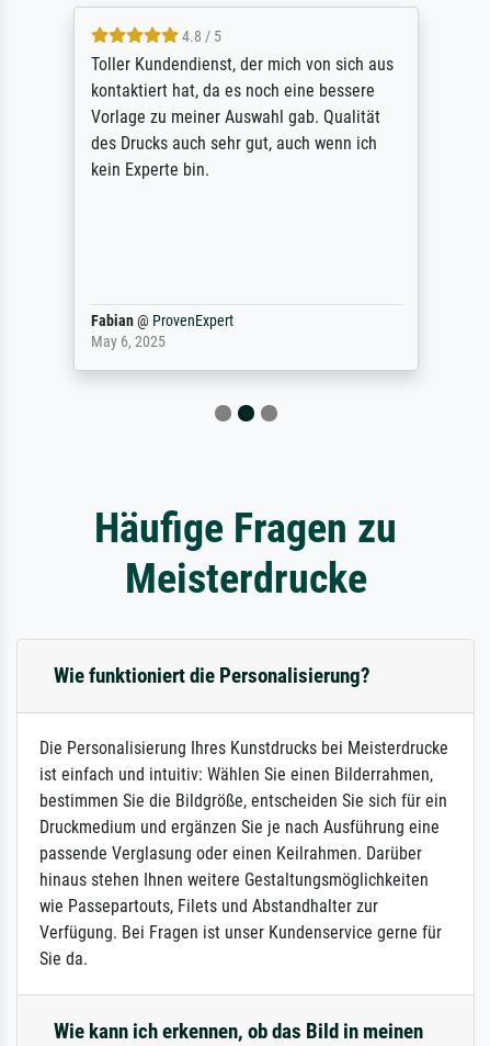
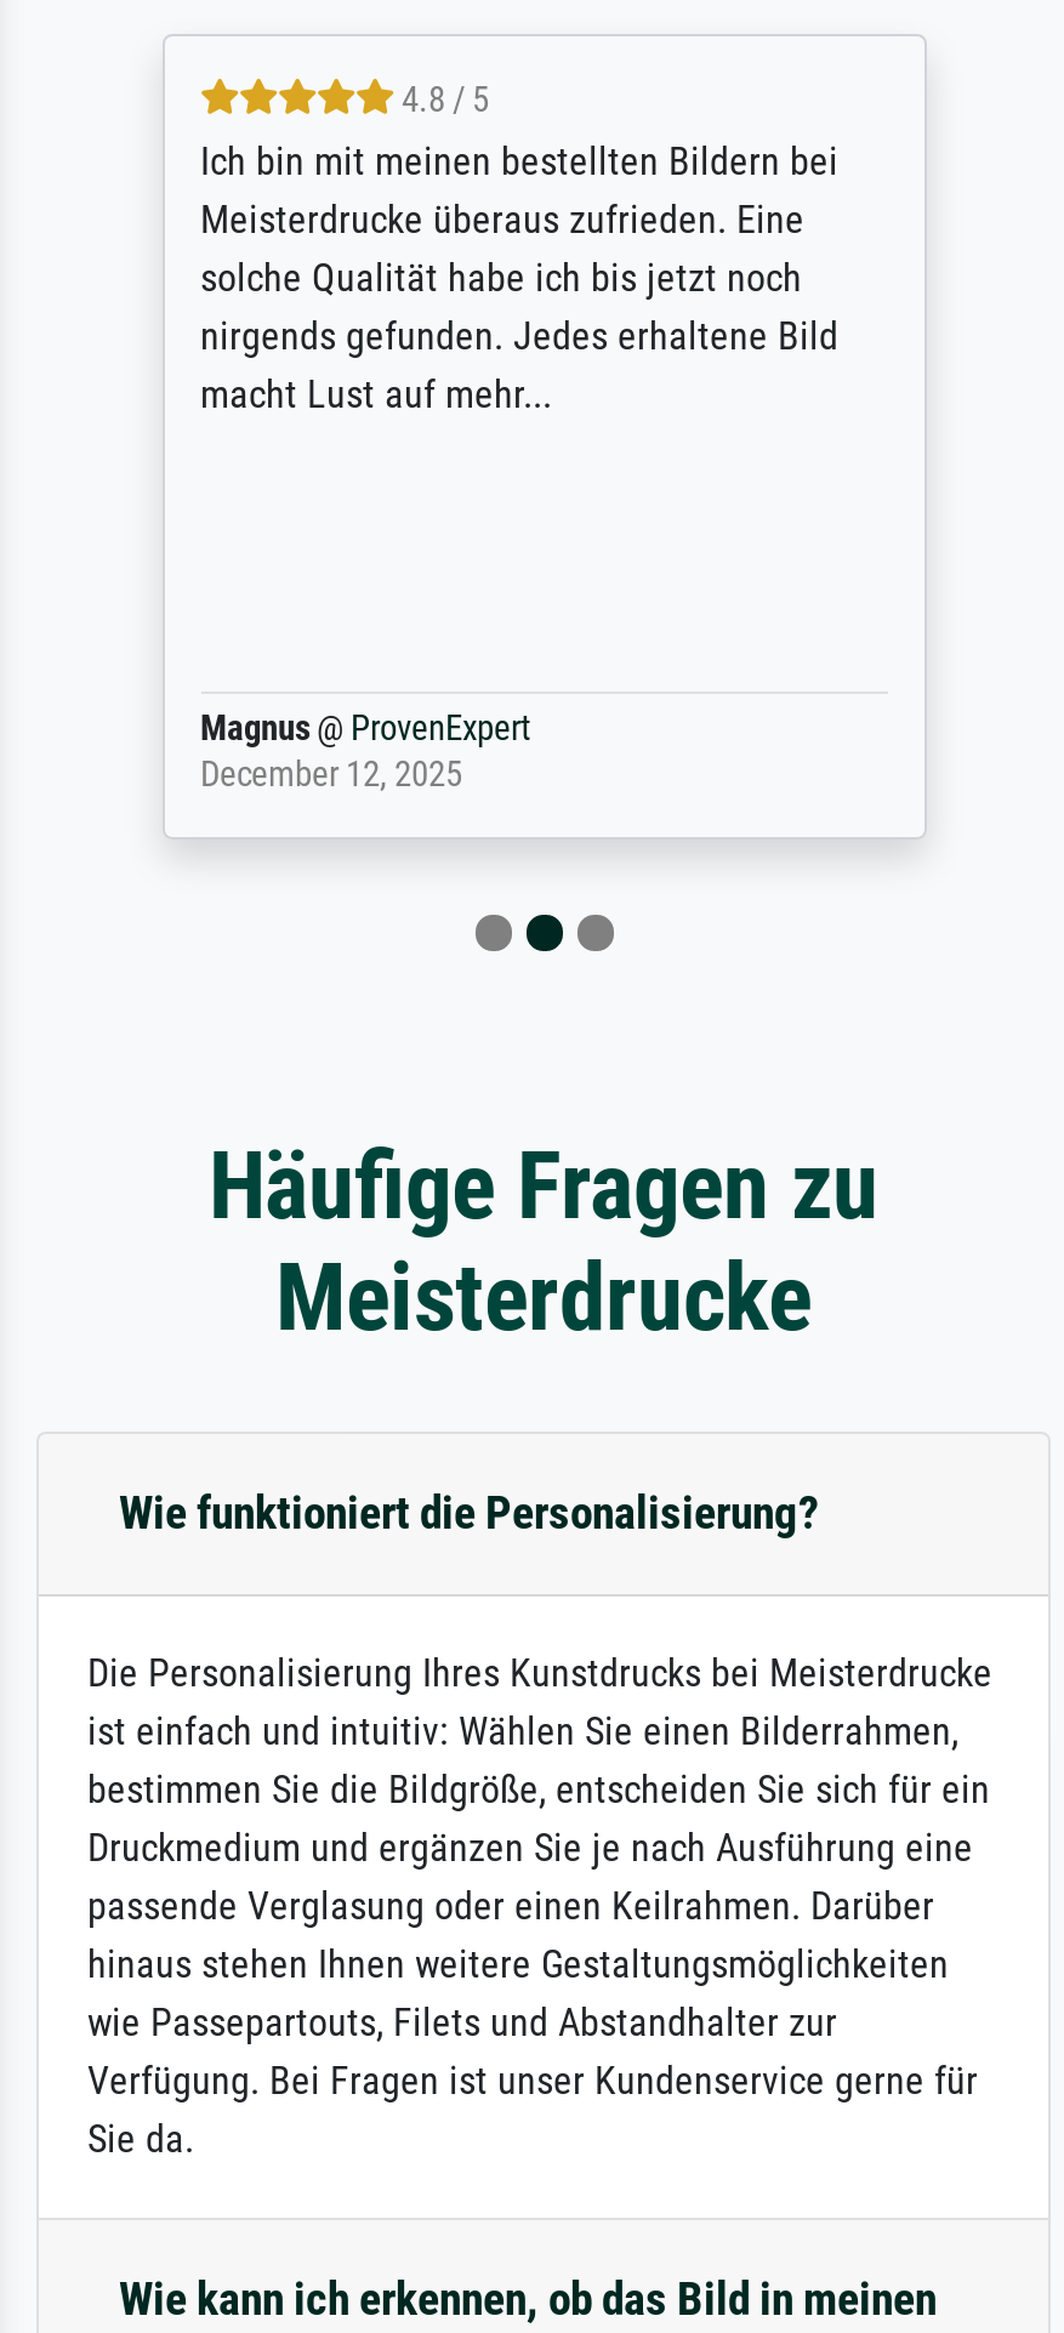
[90,53,393,180] Toller Kundendienst, der mich von sich aus | kontaktiert hat, da es noch eine bessere | Vorlage zu meiner Auswahl gab. Qualität | des Drucks auch sehr gut, auch wenn ich | kein Experte bin. -> [200,139,838,418] Ich bin mit meinen bestellten Bildern bei | Meisterdrucke überaus zufrieden. Eine | solche Qualität habe ich bis jetzt noch | nirgends gefunden. Jedes erhaltene Bild | macht Lust auf mehr...
[90,311,233,351] Fabian @ ProvenExpert | May 6, 2025 -> [200,709,530,796] Magnus @ ProvenExpert | December 12, 2025

